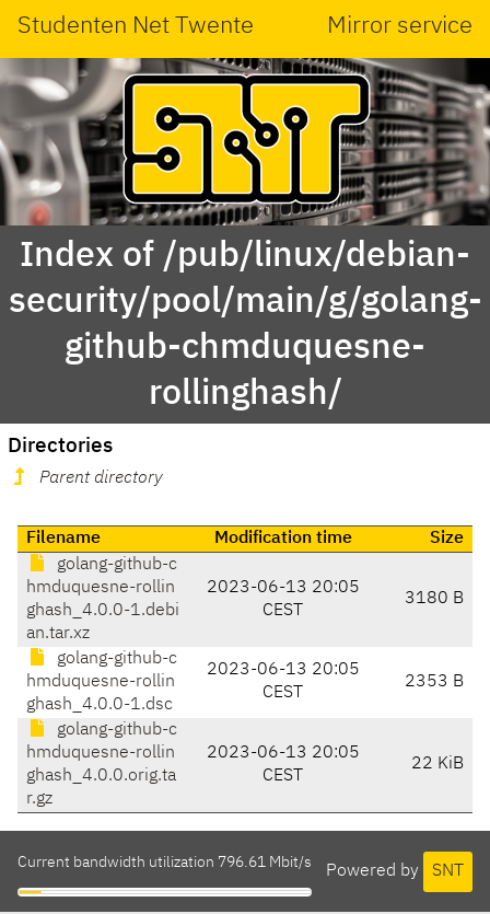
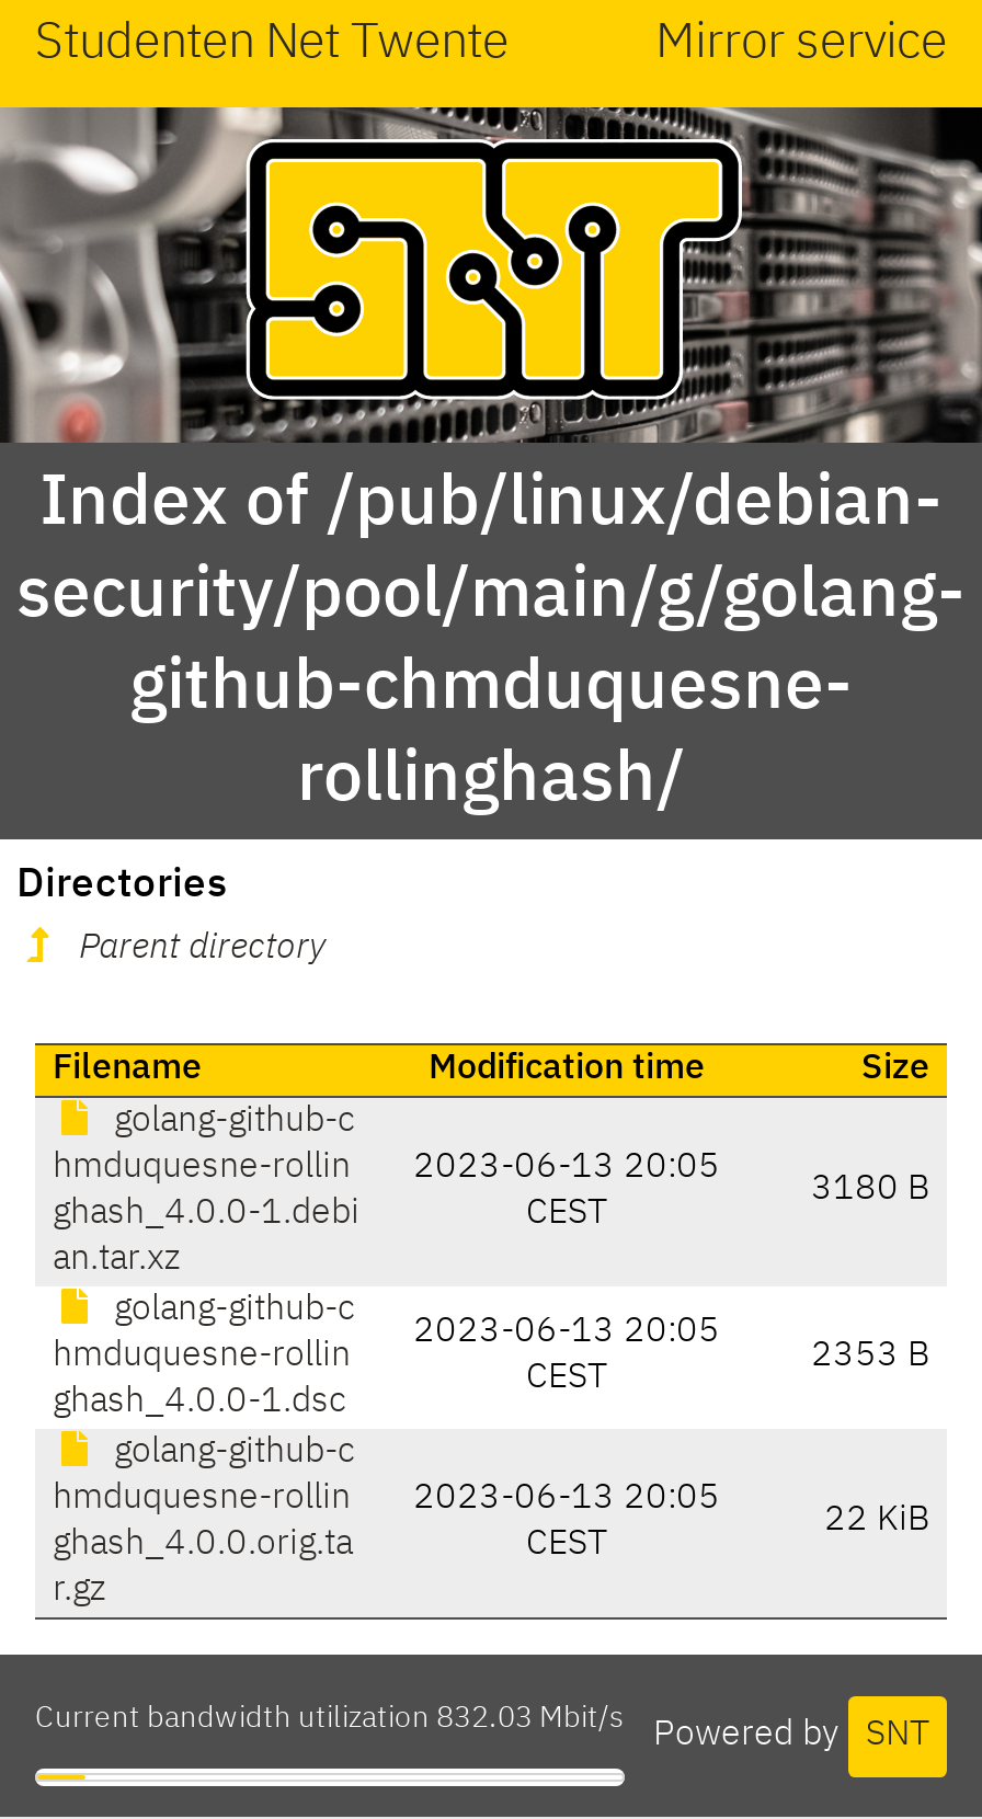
[17,855,312,870] Current bandwidth utilization 796.61 Mbit/s -> [35,1703,625,1734] Current bandwidth utilization 832.03 Mbit/s

